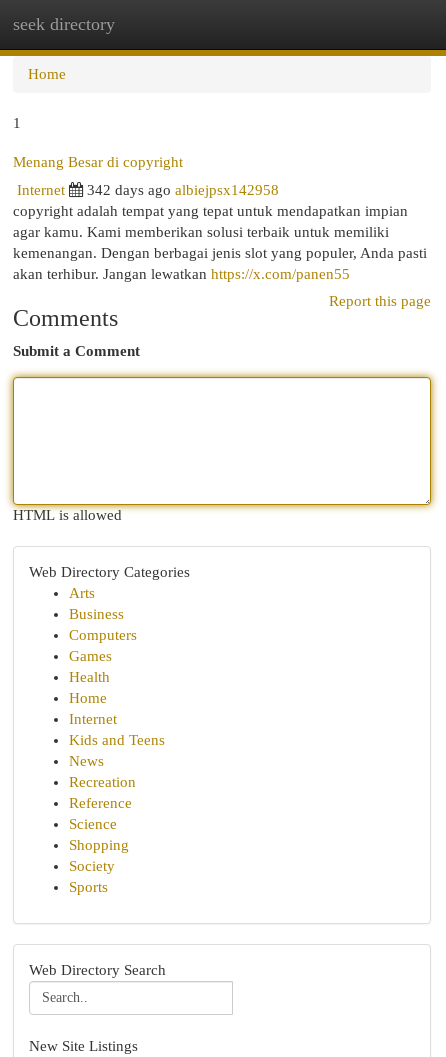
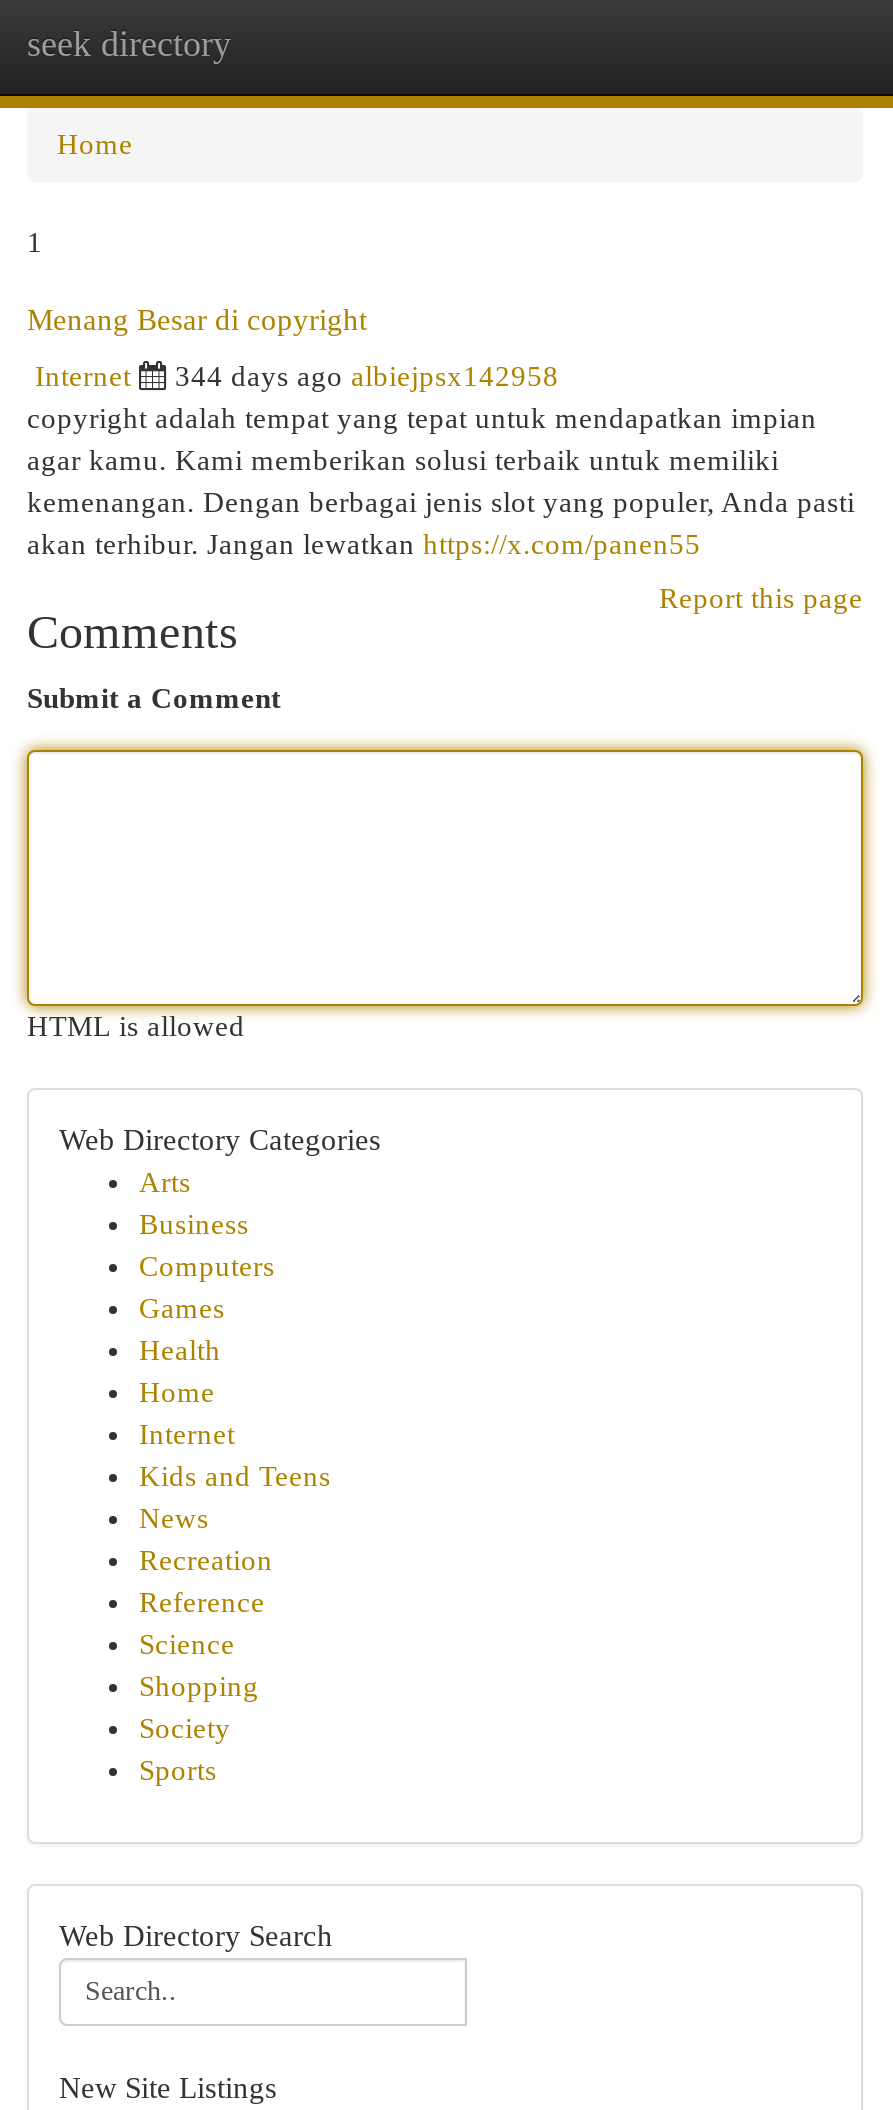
[87,182,279,198] 342 days ago albiejpsx142958 -> [175,360,559,392] 344 days ago albiejpsx142958

